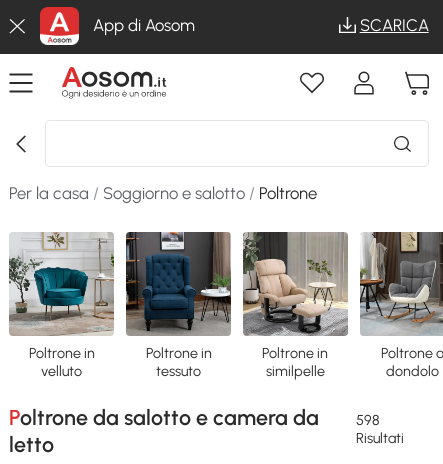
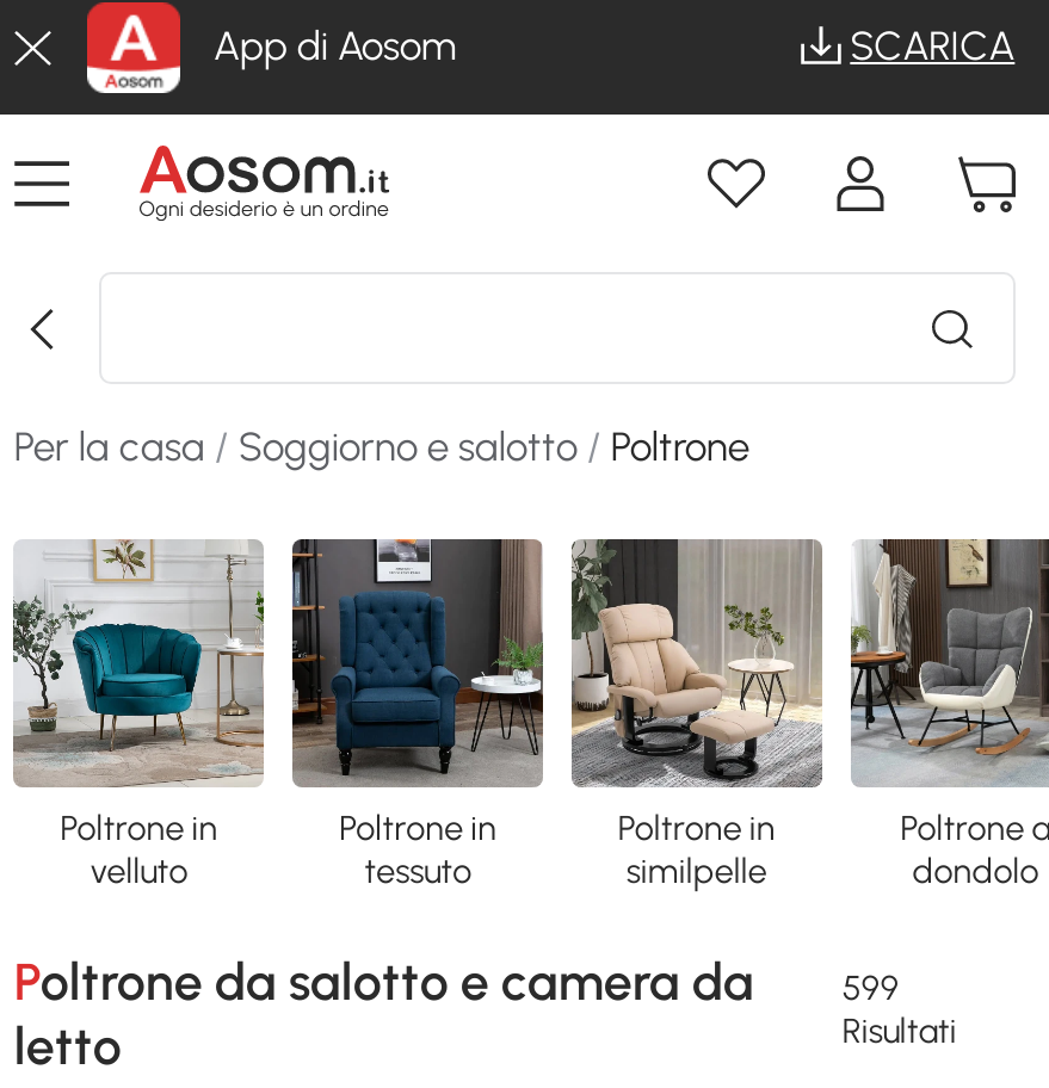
[356,411,380,429] 598 -> [842,967,900,1010] 599

